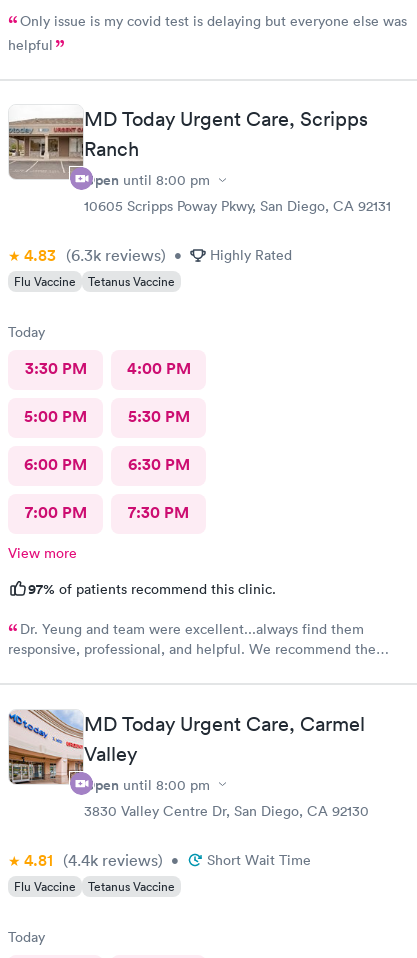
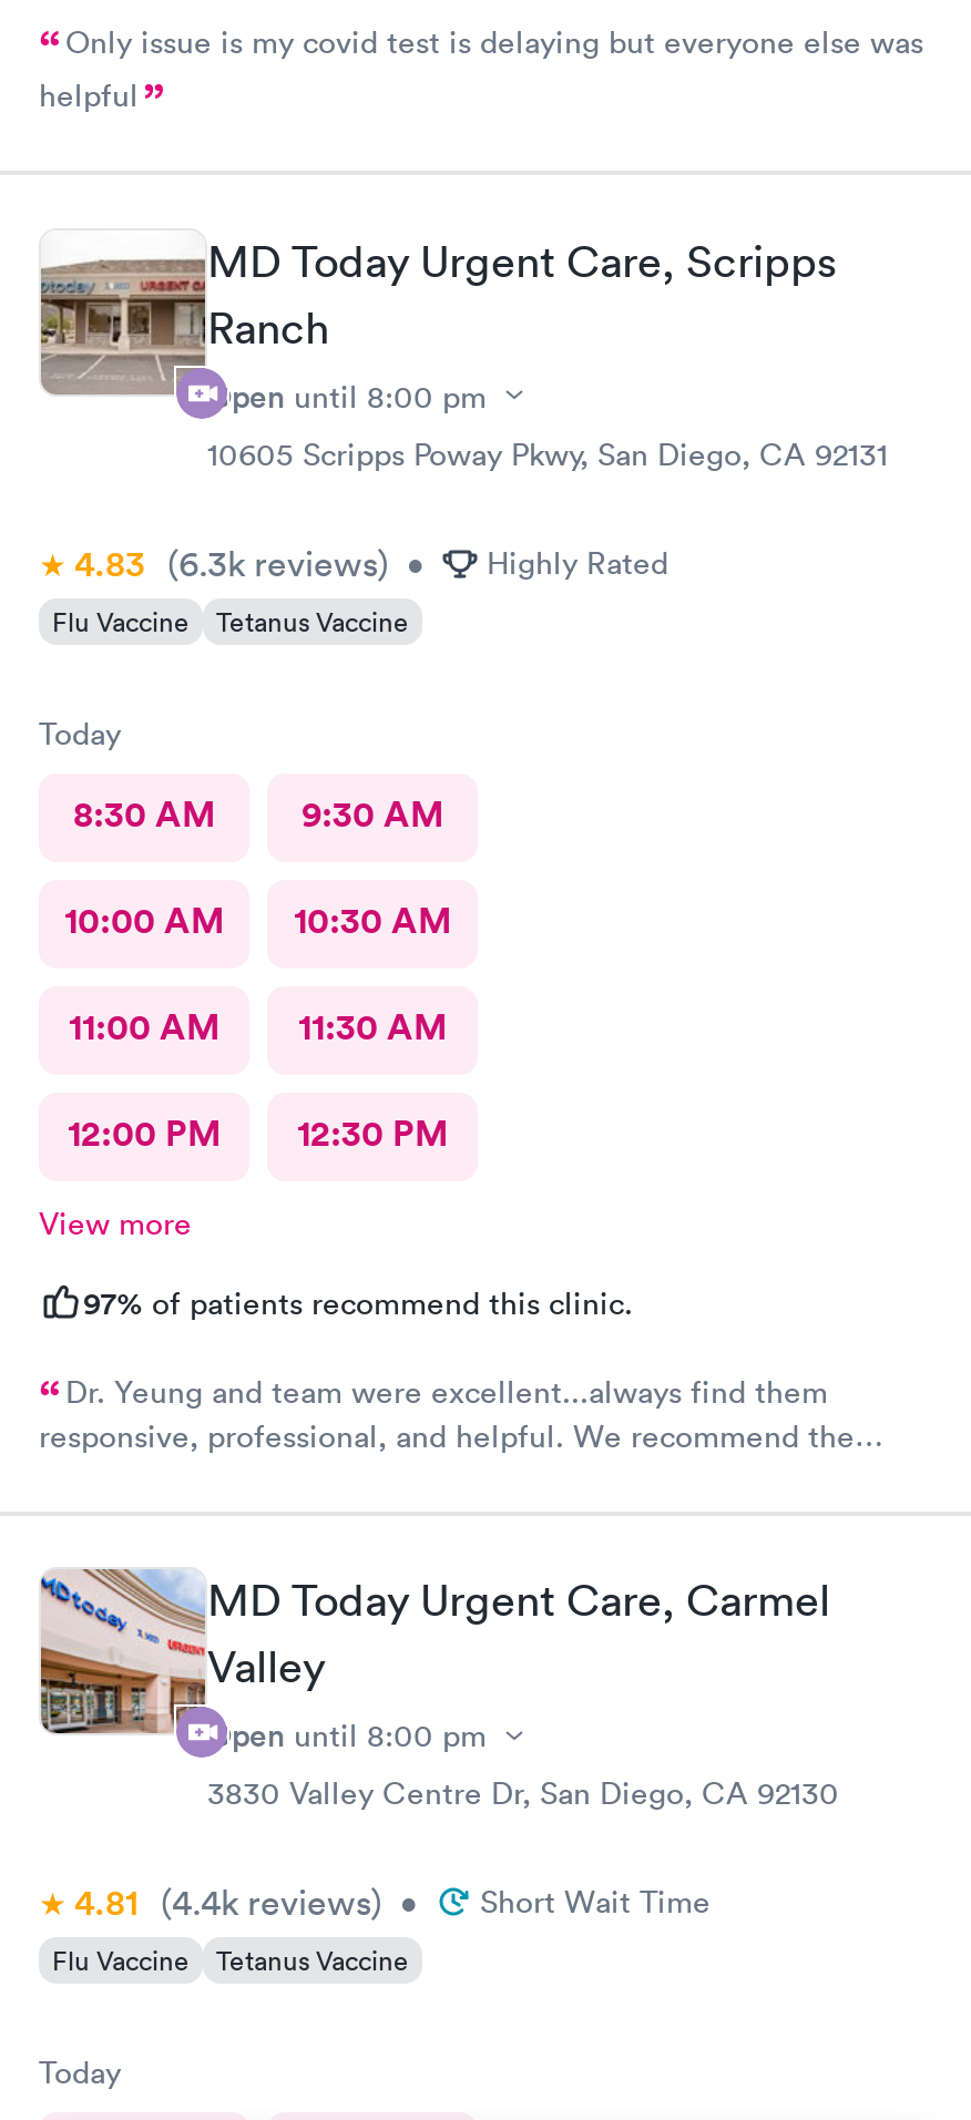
[24,358,190,379] 3:30 PM | 4:00 PM -> [73,790,443,837] 8:30 AM | 9:30 AM
[24,406,189,427] 5:00 PM | 5:30 PM -> [64,897,451,943] 10:00 AM | 10:30 AM
[24,454,189,475] 6:00 PM | 6:30 PM -> [69,1003,447,1049] 11:00 AM | 11:30 AM
[24,502,189,523] 7:00 PM | 7:30 PM -> [68,1109,448,1156] 12:00 PM | 12:30 PM

